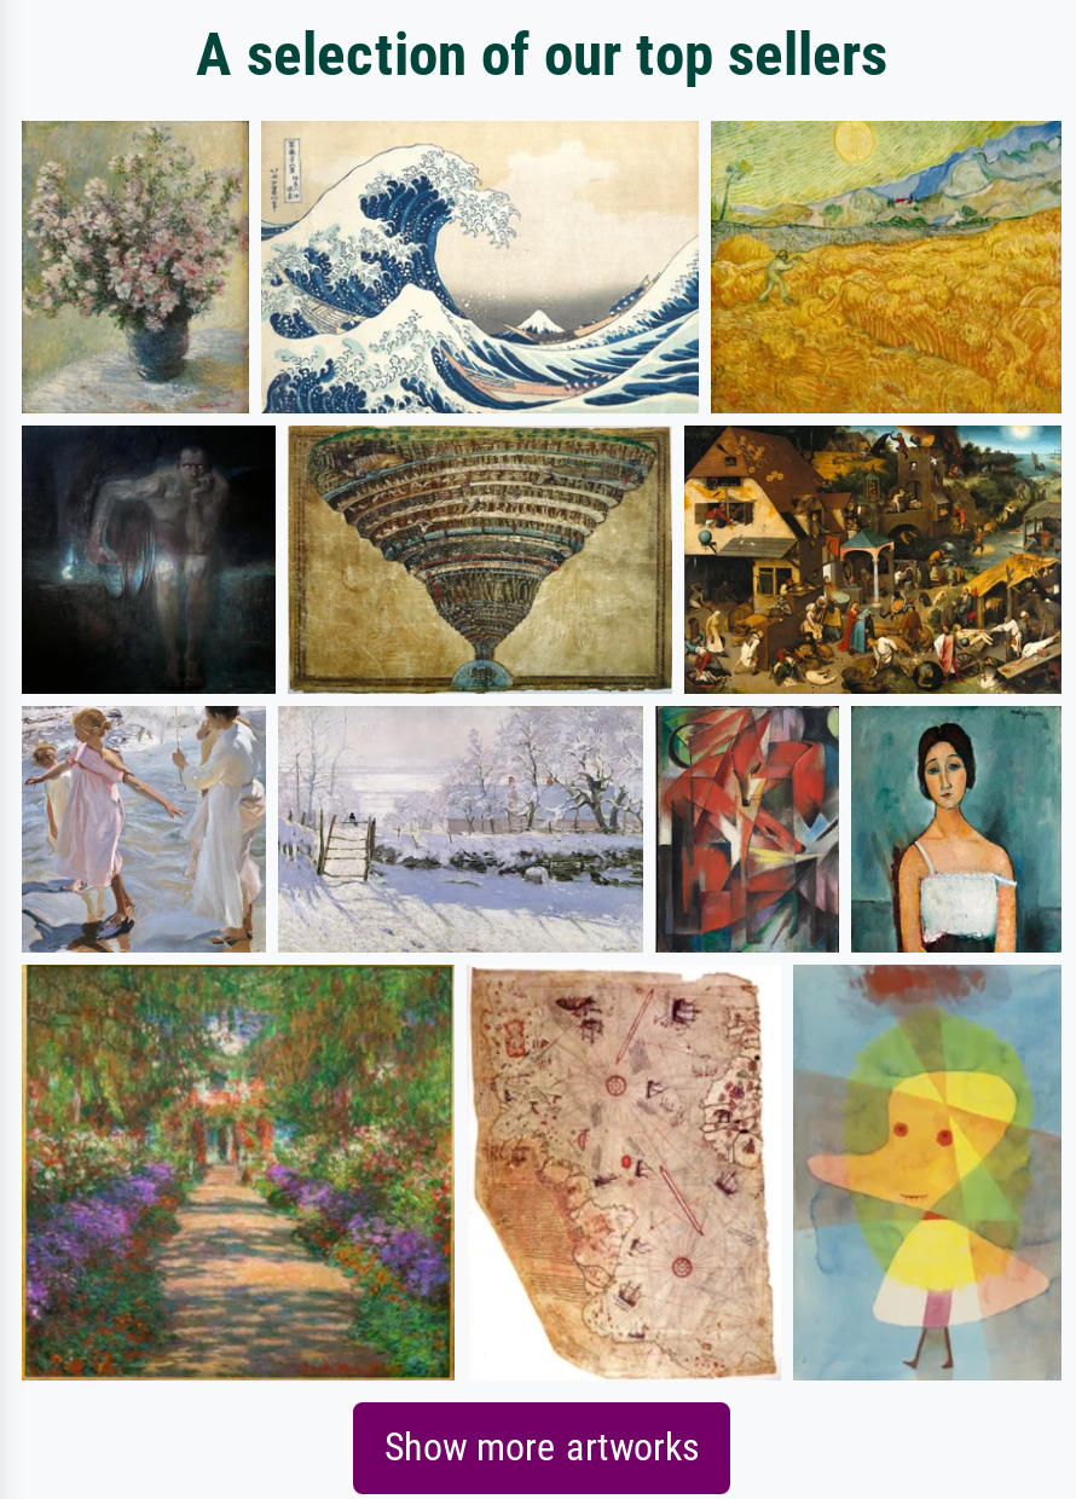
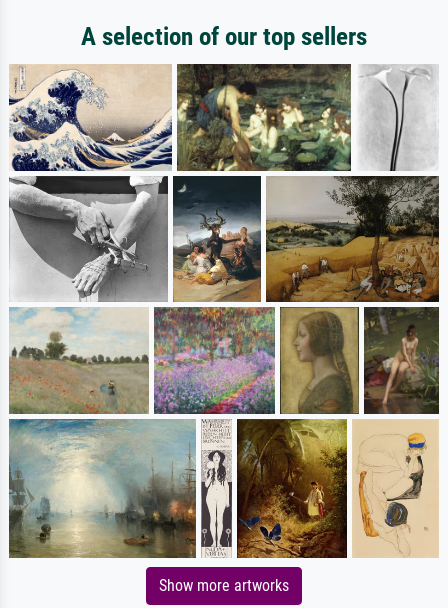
[19,120,1064,1382] [image] -> [8,63,440,559] [image]

